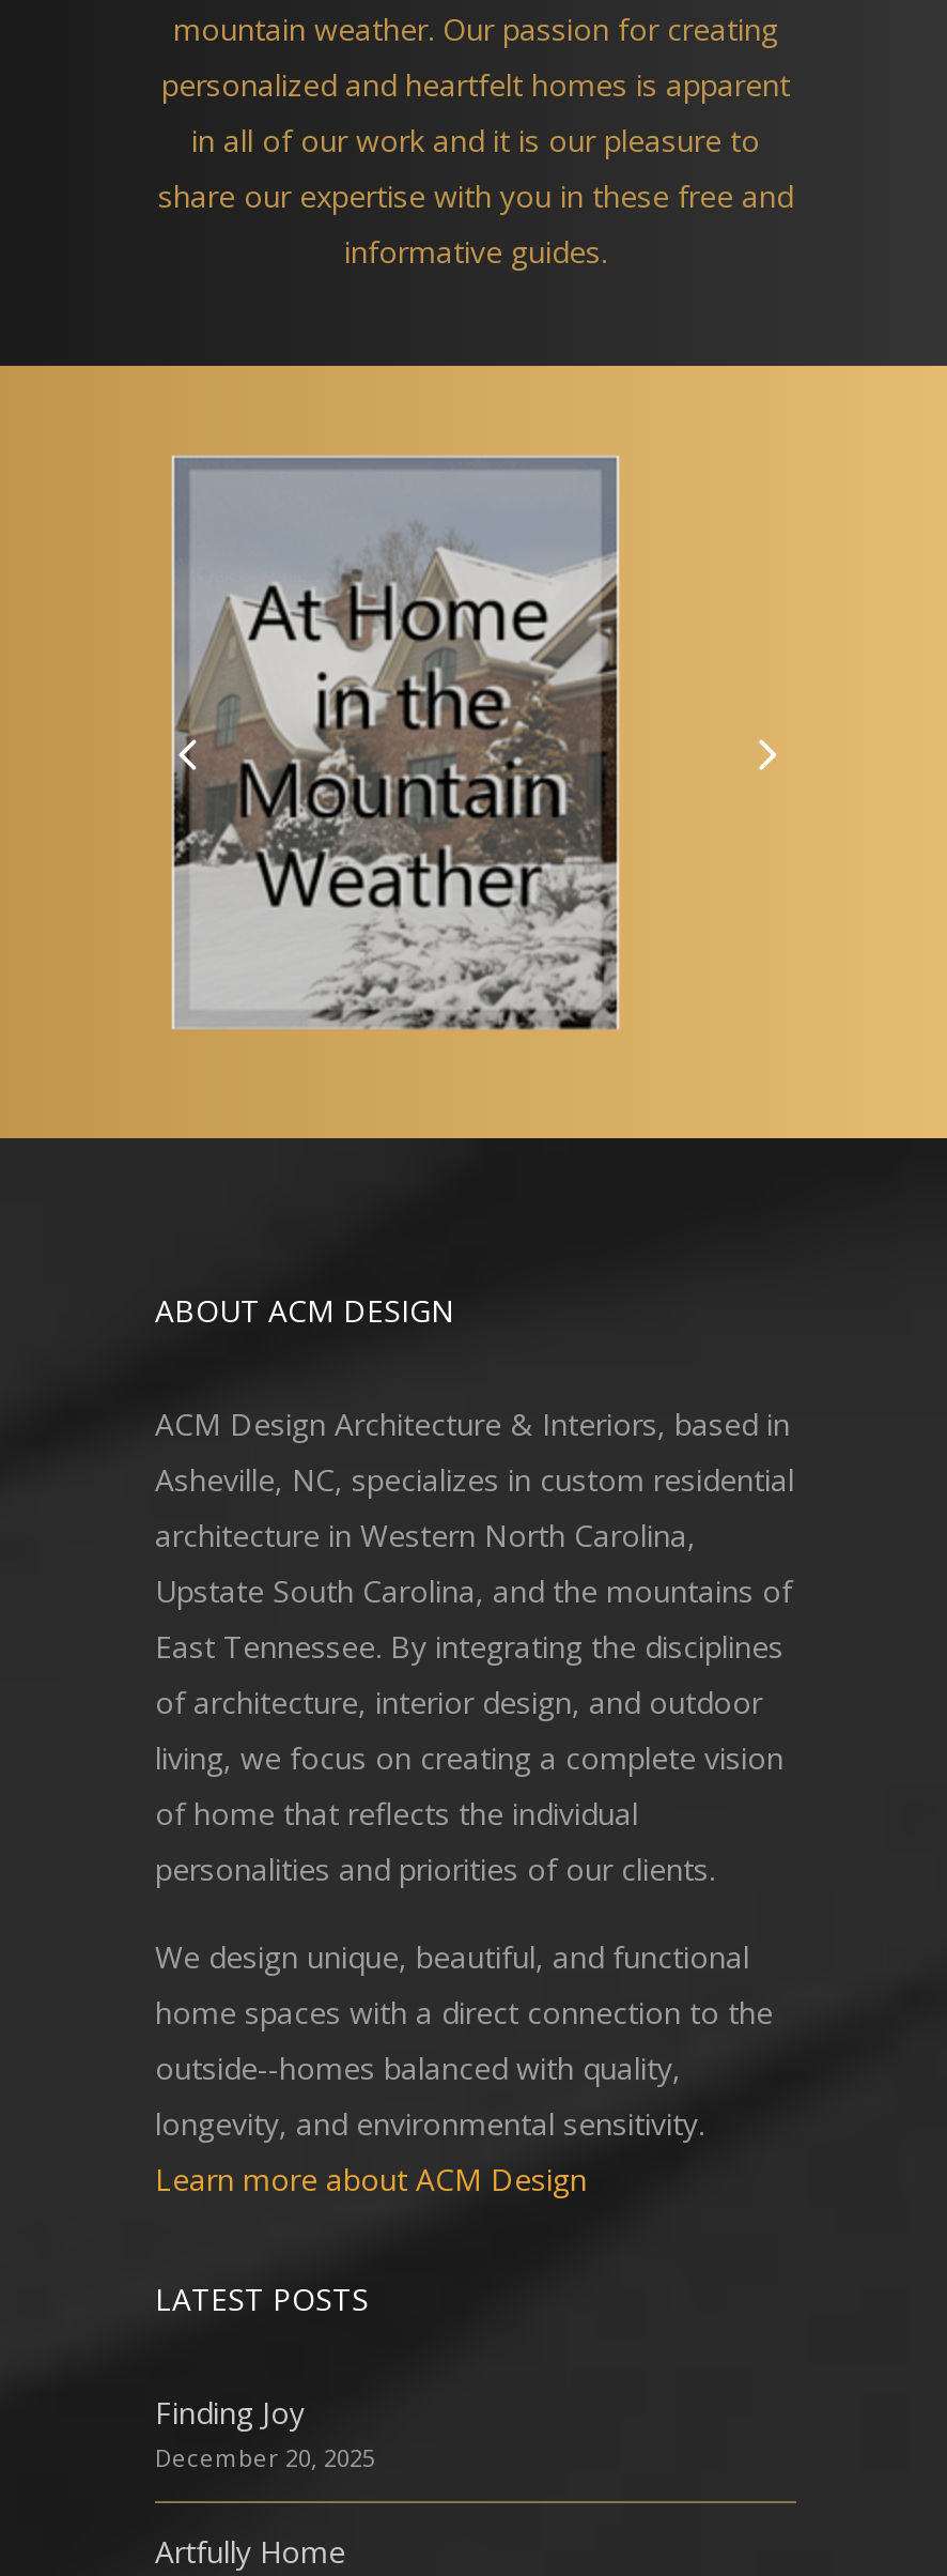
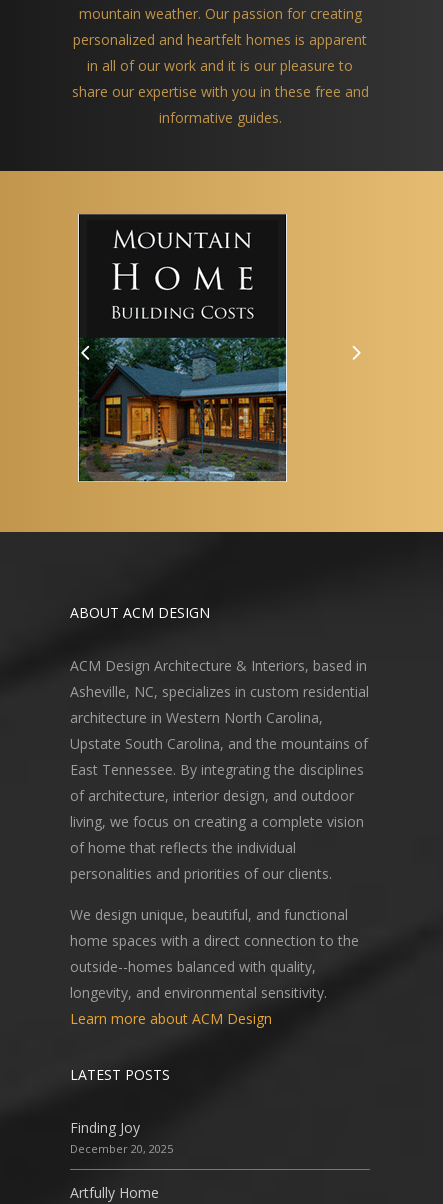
[172,454,619,1031] [image] -> [78,213,287,483] [image]

